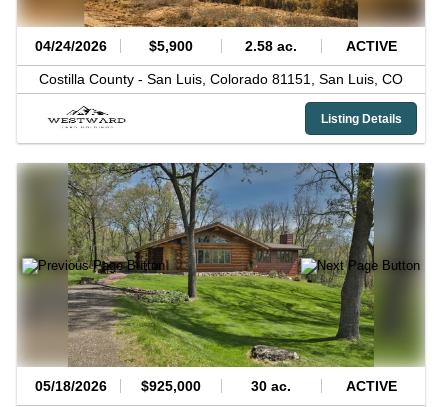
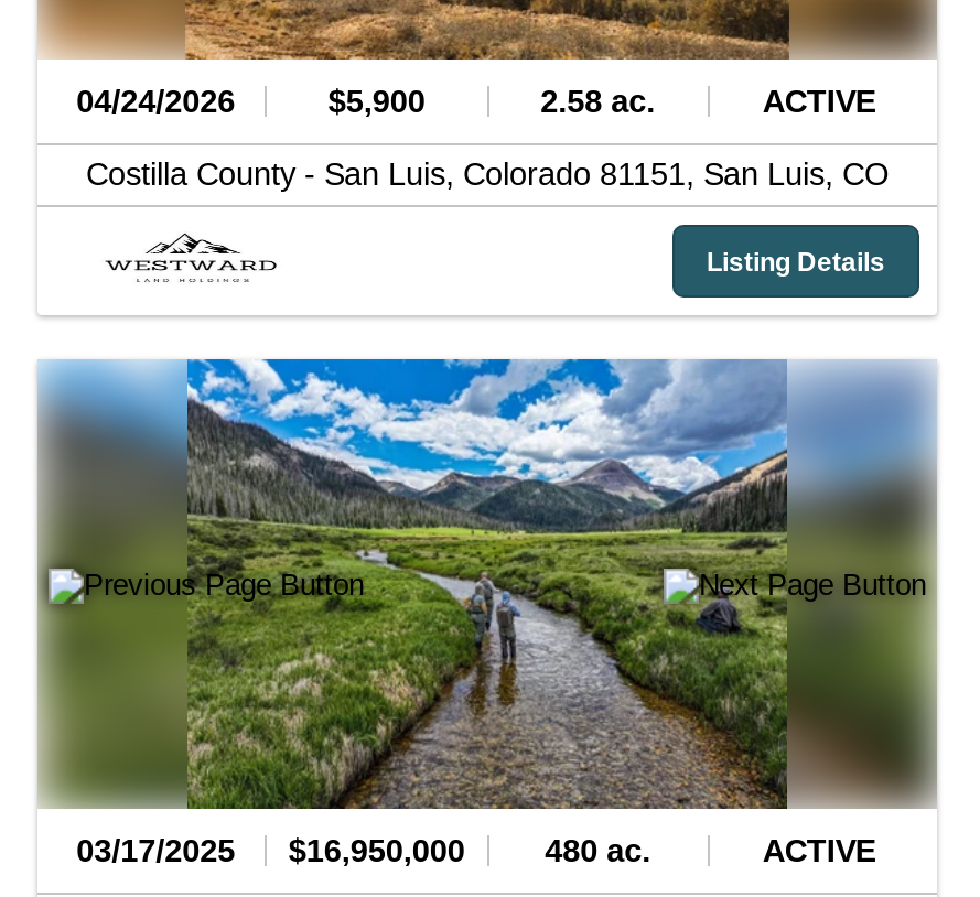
[17,162,425,394] [image] | 05/18/2026 -> [37,357,935,867] [image] | 03/17/2025
[141,378,201,394] $925,000 -> [289,832,465,867] $16,950,000
[251,378,291,394] 30 ac. -> [545,832,651,867] 480 ac.

